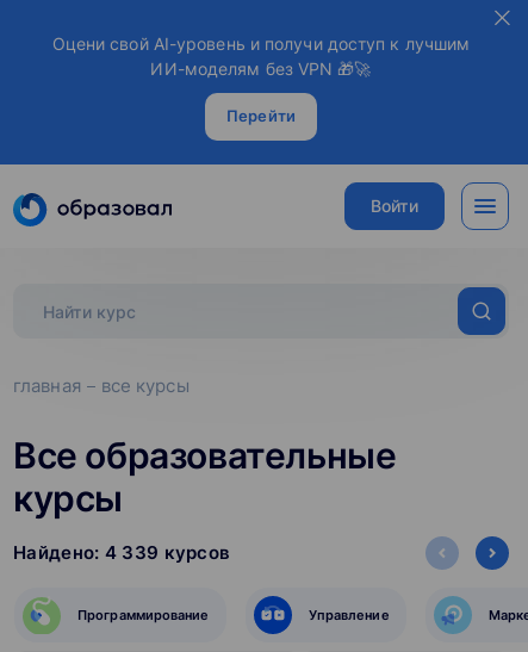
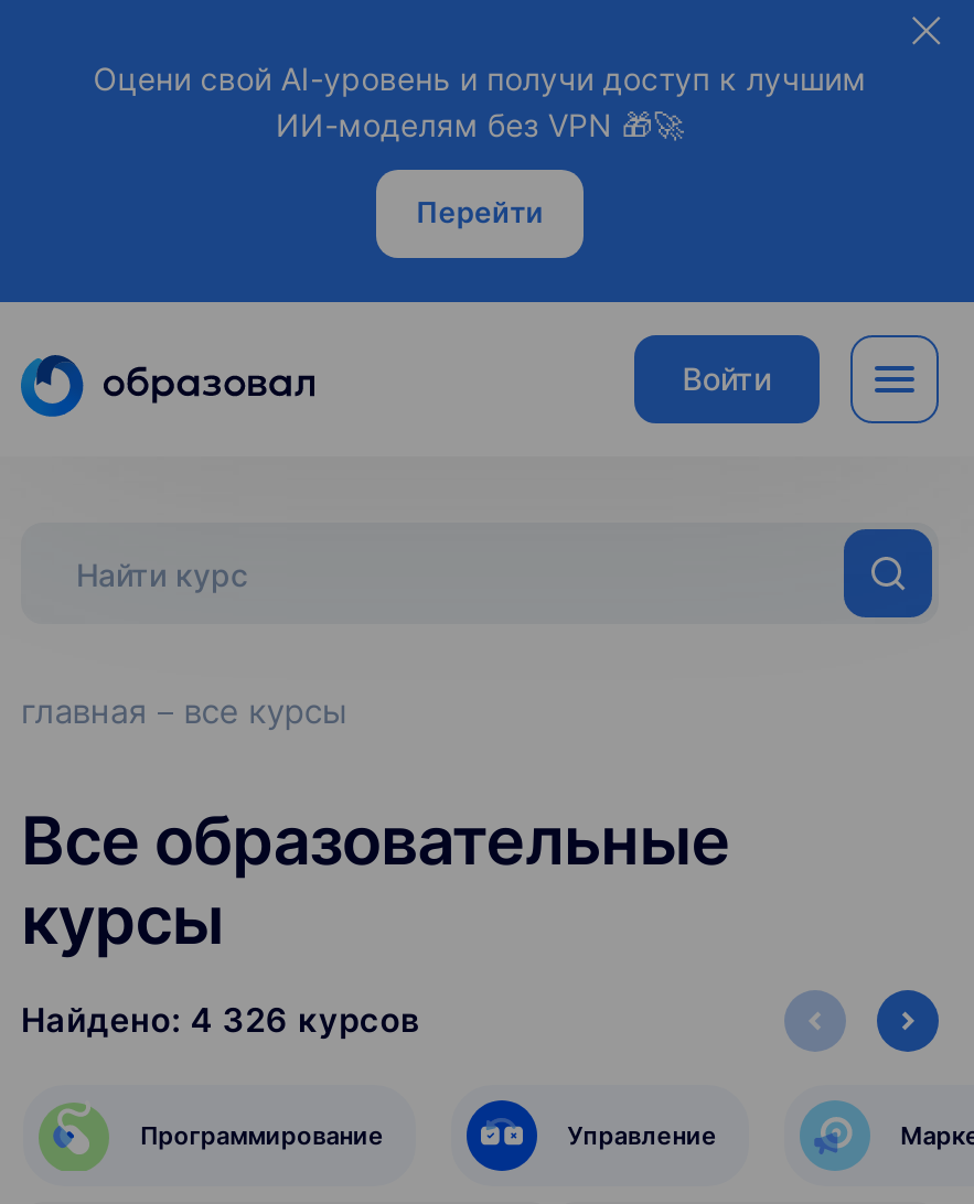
[13,541,230,564] Найдено: 4 339 ‌ курсов -> [21,999,421,1041] Найдено: 4 326 ‌ курсов

